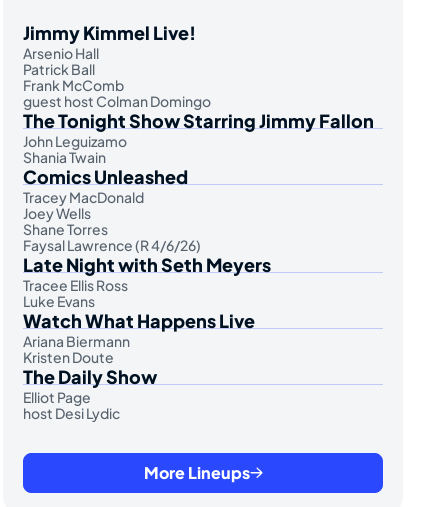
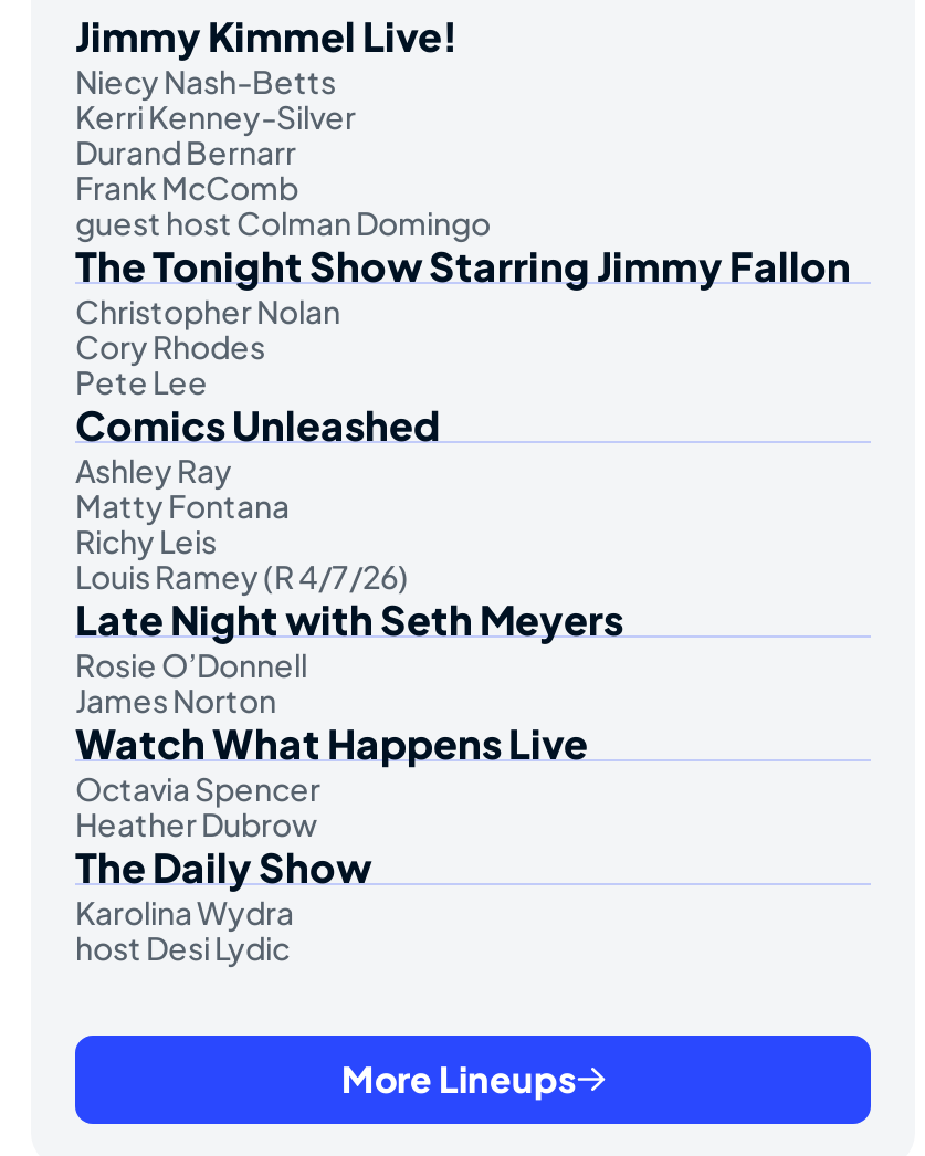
[23,44,99,78] Arsenio Hall | Patrick Ball -> [75,61,356,172] Niecy Nash-Betts | Kerri Kenney-Silver | Durand Bernarr
[23,132,127,166] John Leguizamo | Shania Twain -> [75,291,340,401] Christopher Nolan | Cory Rhodes | Pete Lee
[23,188,201,254] Tracey MacDonald | Joey Wells | Shane Torres | Faysal Lawrence (R 4/6/26) -> [75,450,409,596] Ashley Ray | Matty Fontana | Richy Leis | Louis Ramey (R 4/7/26)
[23,276,128,310] Tracee Ellis Ross | Luke Evans -> [75,645,307,720] Rosie O’Donnell | James Norton
[23,332,130,366] Ariana Biermann | Kristen Doute -> [75,768,320,843] Octavia Spencer | Heather Dubrow
[23,388,91,406] Elliot Page -> [75,892,294,932] Karolina Wydra

